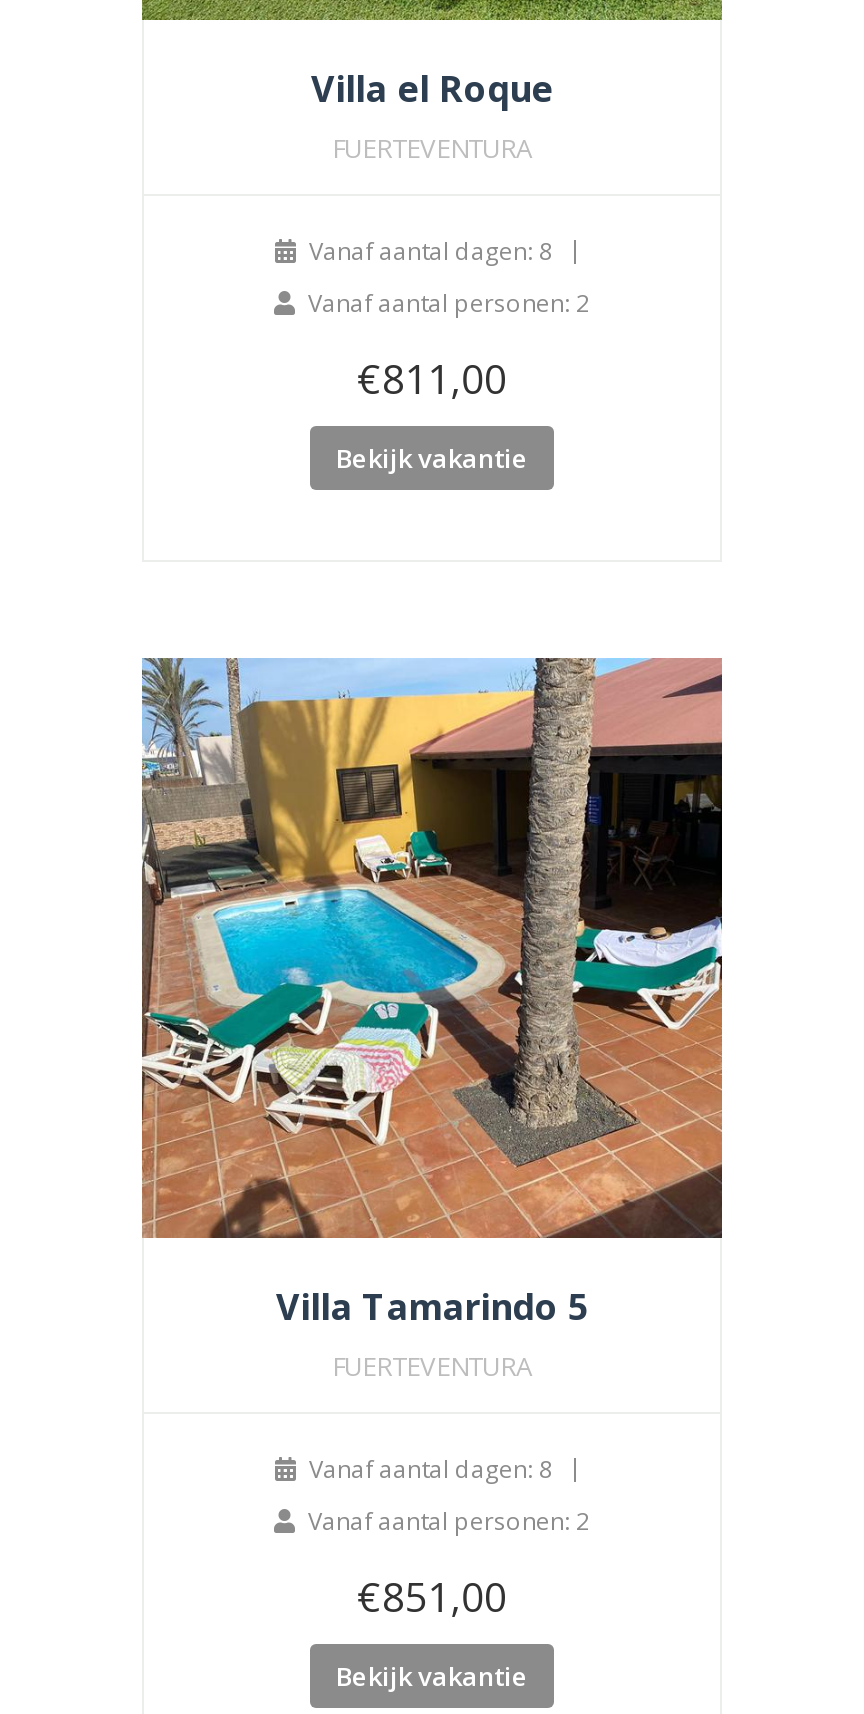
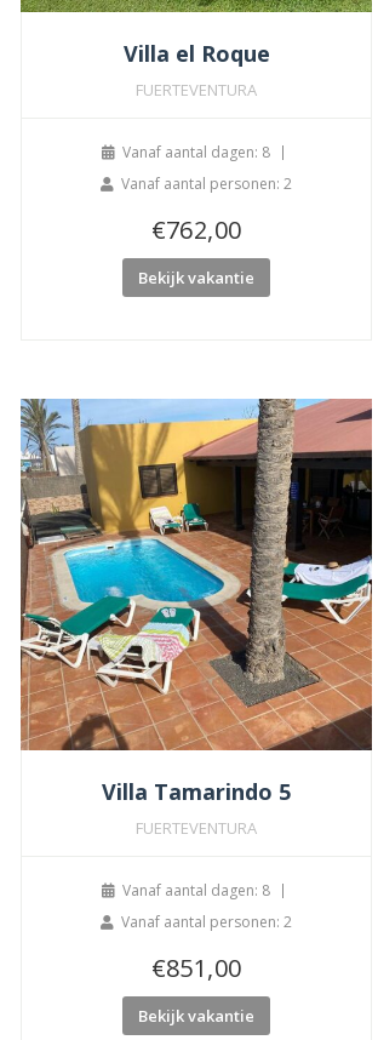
[357,352,507,406] €811,00 -> [151,213,242,246] €762,00

